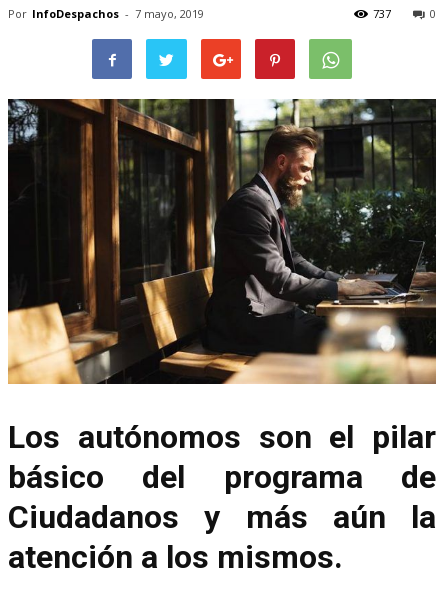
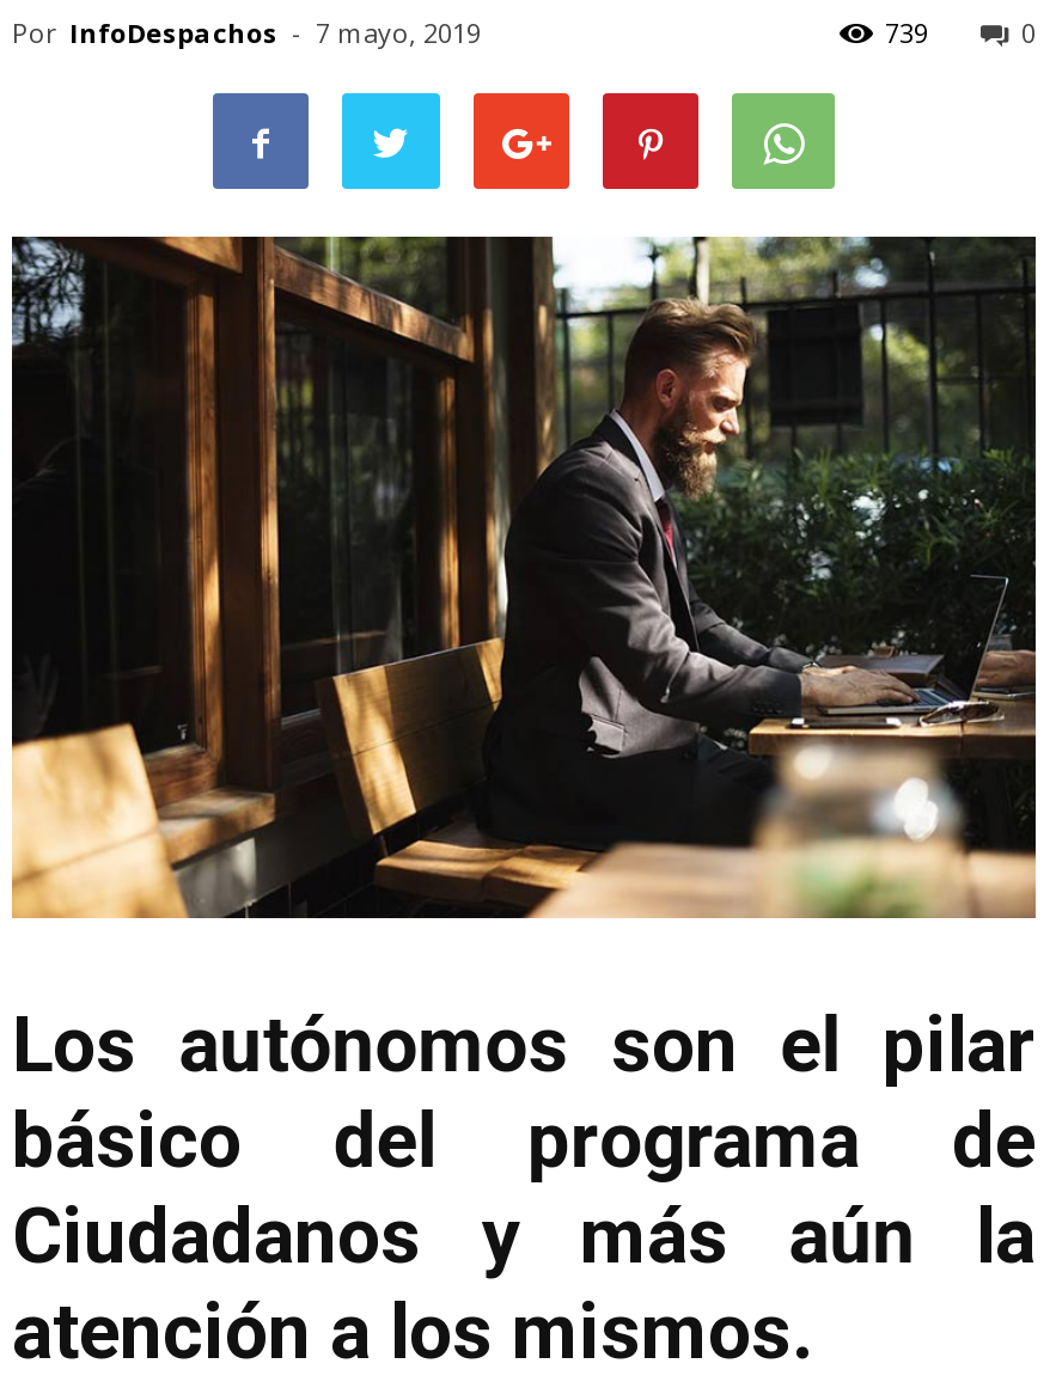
[373,6,391,21] 737 -> [885,14,928,50] 739

